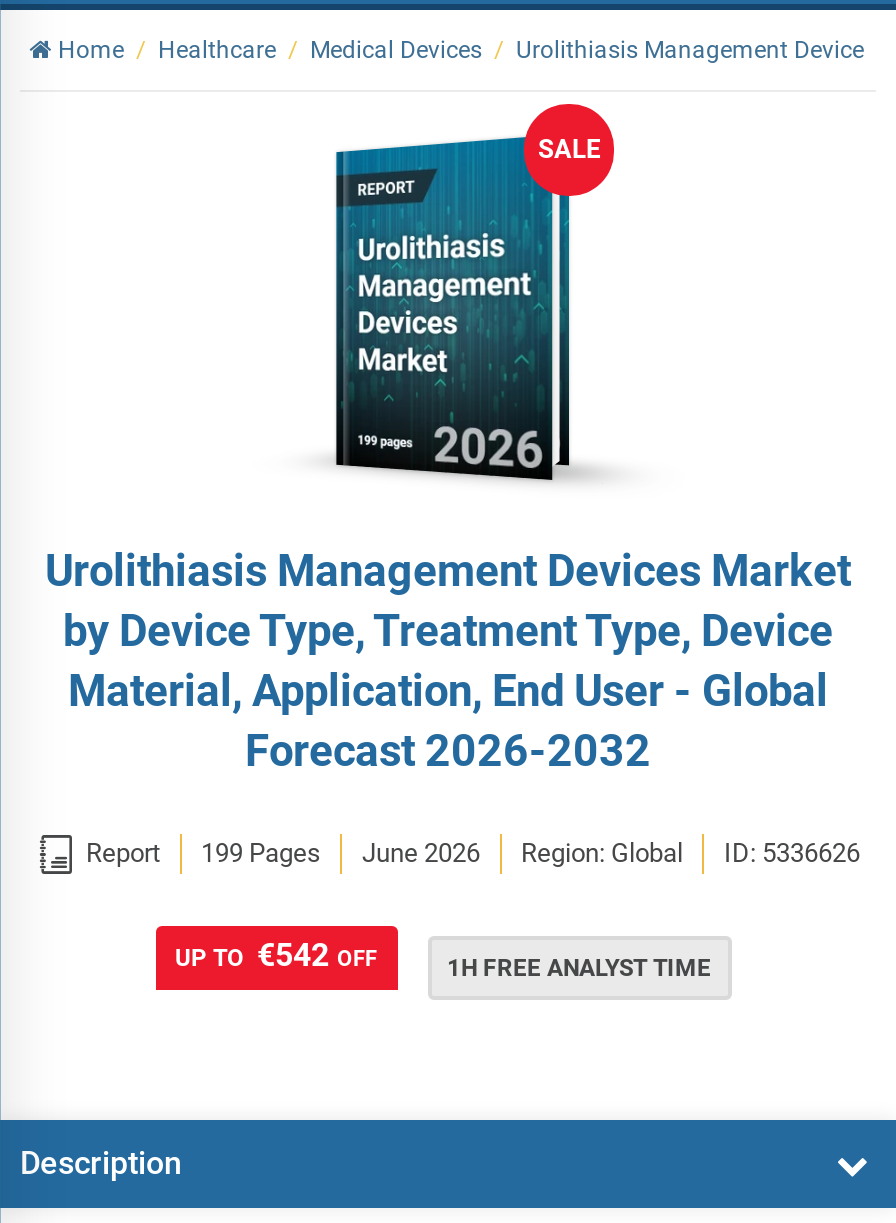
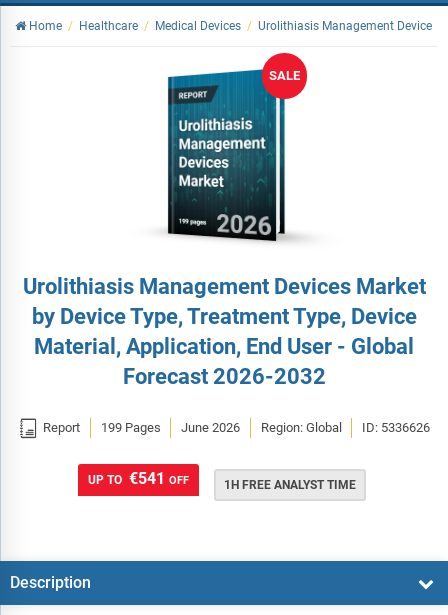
[175,935,377,973] UP TO €542 OFF -> [87,469,188,488] UP TO €541 OFF

